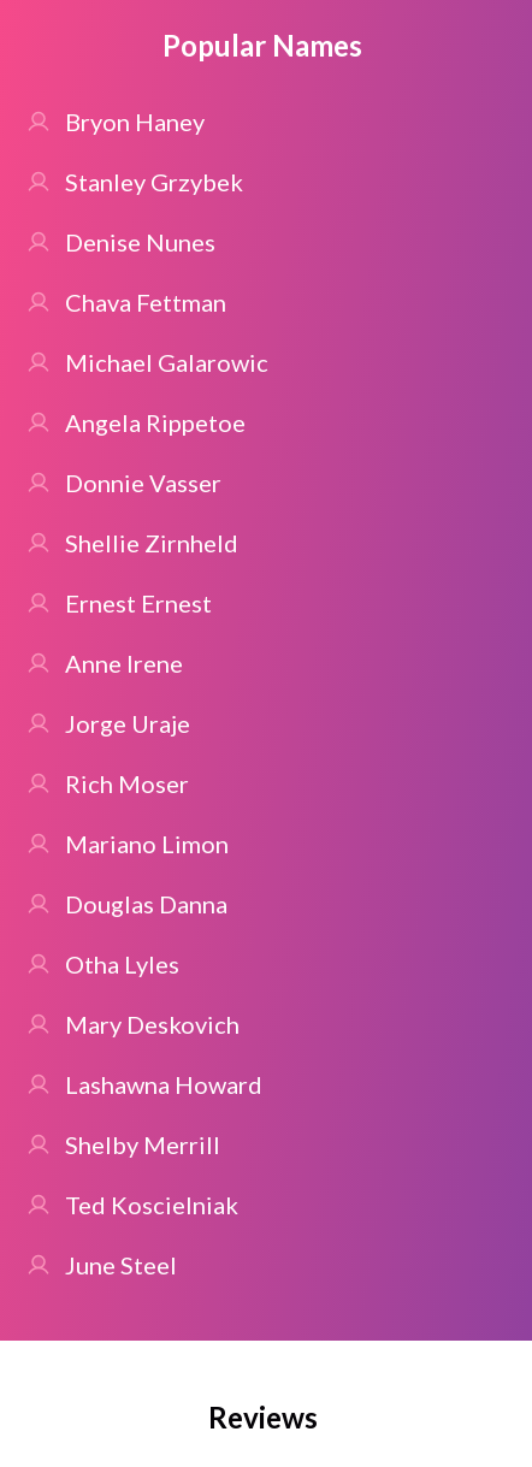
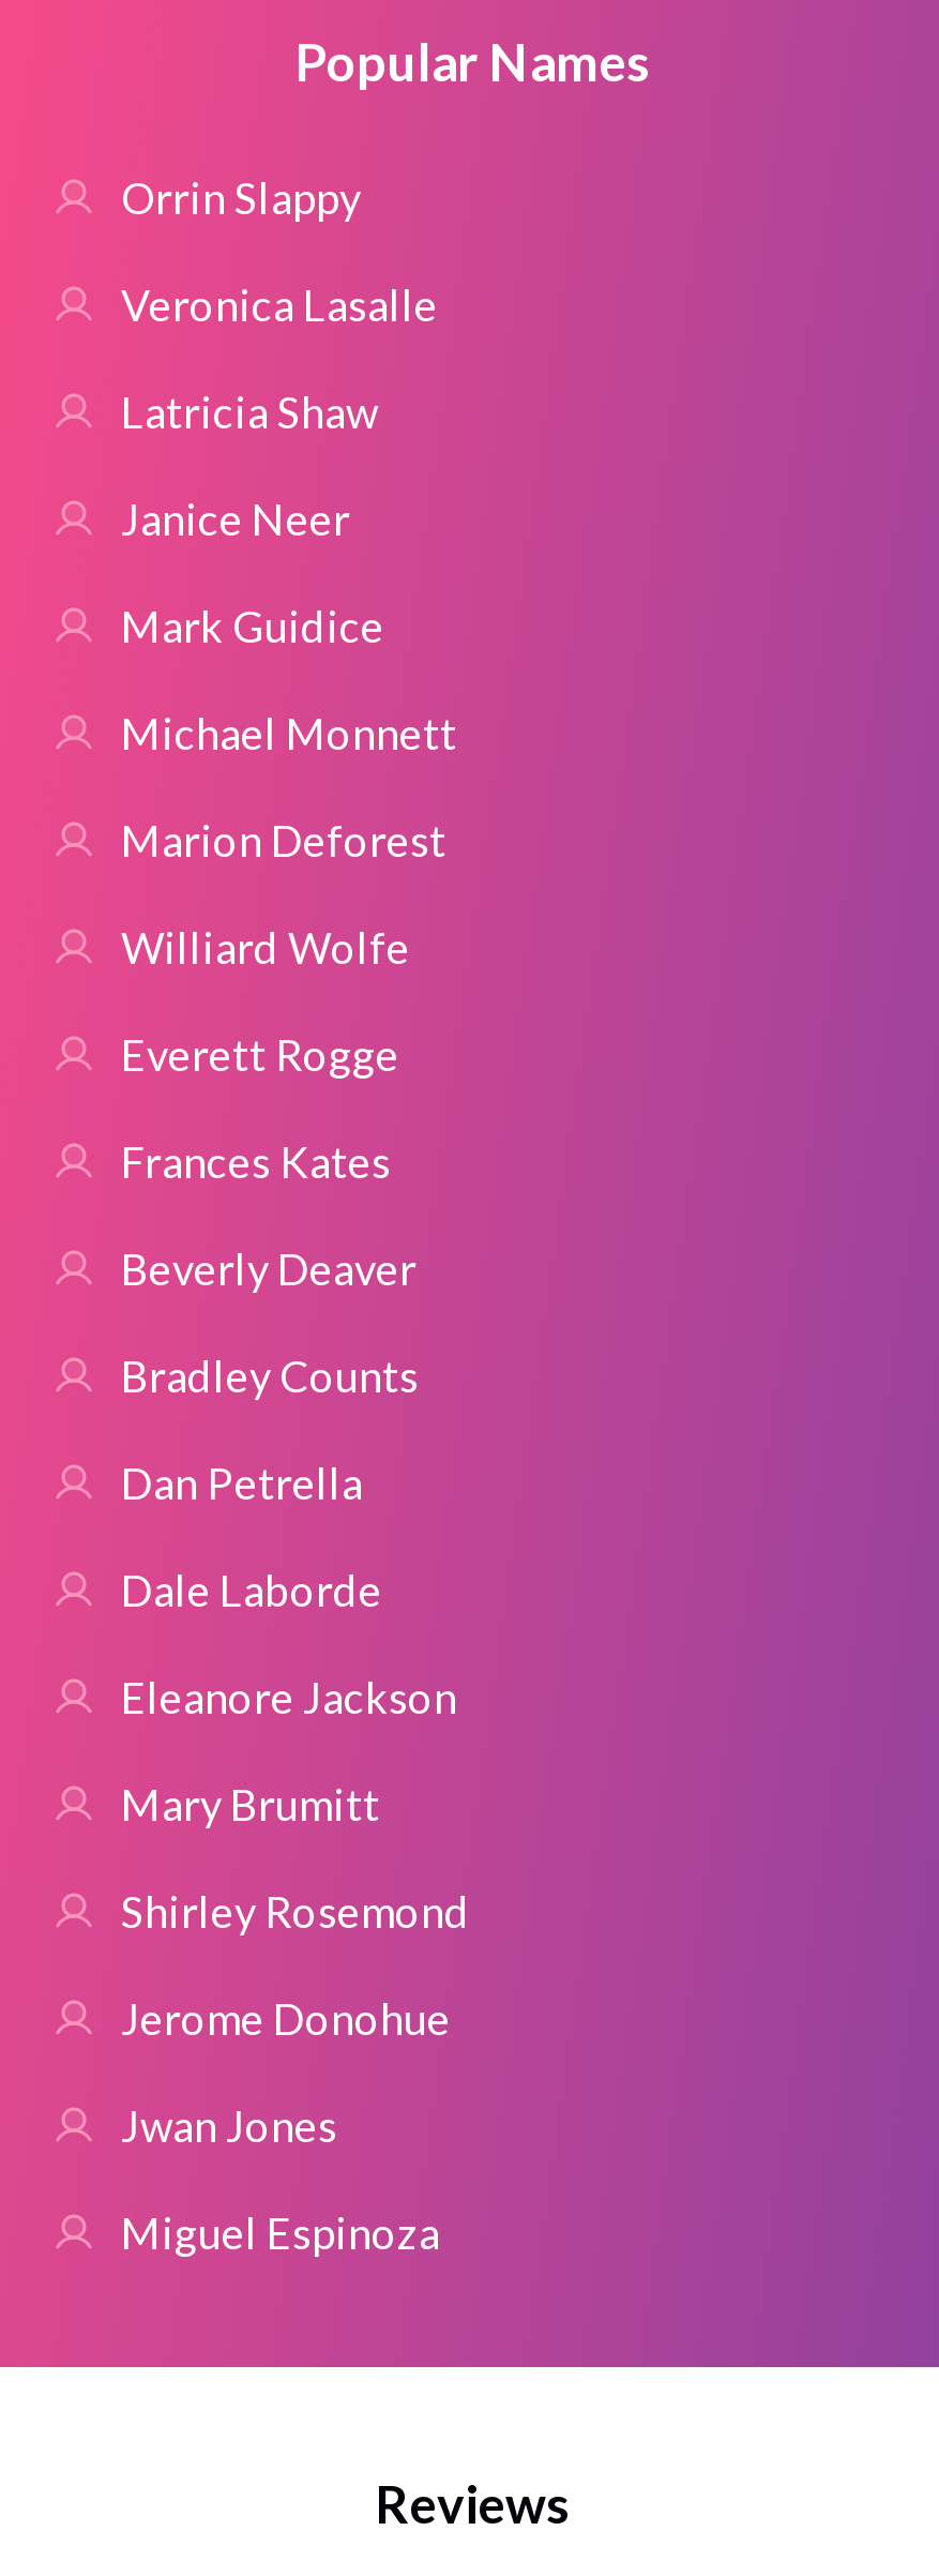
[65,107,205,136] Bryon Haney -> [121,171,361,223] Orrin Slappy
[65,167,243,196] Stanley Grzybek -> [121,278,438,330] Veronica Lasalle
[65,227,215,256] Denise Nunes -> [121,386,378,437] Latricia Shaw
[65,288,226,317] Chava Fettman -> [121,493,350,544] Janice Neer
[65,348,268,377] Michael Galarowic -> [121,600,384,651] Mark Guidice
[65,408,246,437] Angela Rippetoe -> [121,707,457,758] Michael Monnett
[65,468,221,497] Donnie Vasser -> [121,814,446,865] Marion Deforest
[65,528,238,557] Shellie Zirnheld -> [121,921,410,973] Williard Wolfe
[65,588,212,617] Ernest Ernest -> [121,1028,399,1080] Everett Rogge
[65,649,183,678] Anne Irene -> [121,1135,391,1187] Frances Kates
[65,709,190,738] Jorge Uraje -> [121,1242,417,1294] Beverly Deaver
[65,769,189,798] Rich Moser -> [121,1350,419,1401] Bradley Counts
[65,829,229,858] Mariano Limon -> [121,1457,363,1508] Dan Petrella
[65,889,227,918] Douglas Danna -> [121,1564,382,1615] Dale Laborde
[65,950,179,978] Otha Lyles -> [121,1671,457,1722] Eleanore Jackson
[65,1010,240,1039] Mary Deskovich -> [121,1778,380,1829] Mary Brumitt
[65,1070,262,1099] Lashawna Howard -> [121,1885,470,1937] Shirley Rosemond
[65,1130,220,1159] Shelby Merrill -> [121,1992,451,2044] Jerome Donohue
[65,1190,238,1219] Ted Koscielniak -> [121,2099,337,2151] Jwan Jones
[65,1250,177,1279] June Steel -> [121,2206,440,2258] Miguel Espinoza

